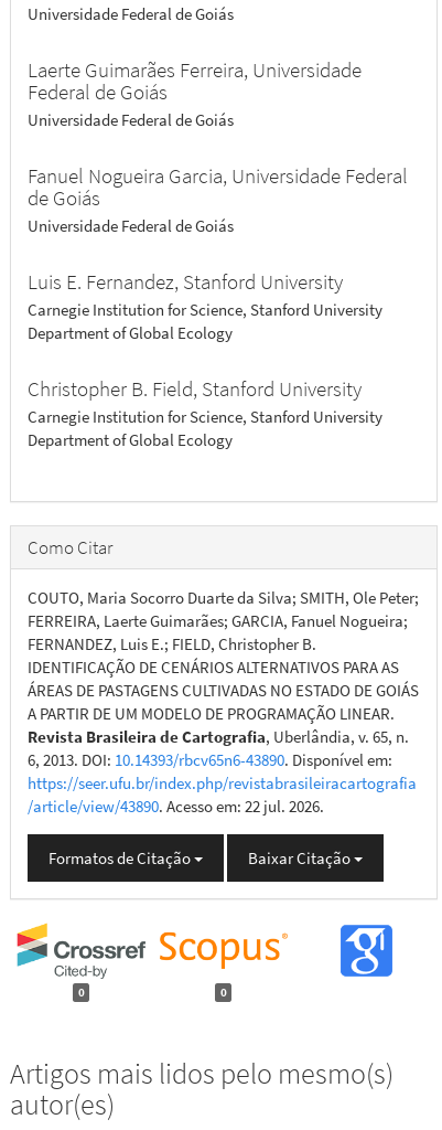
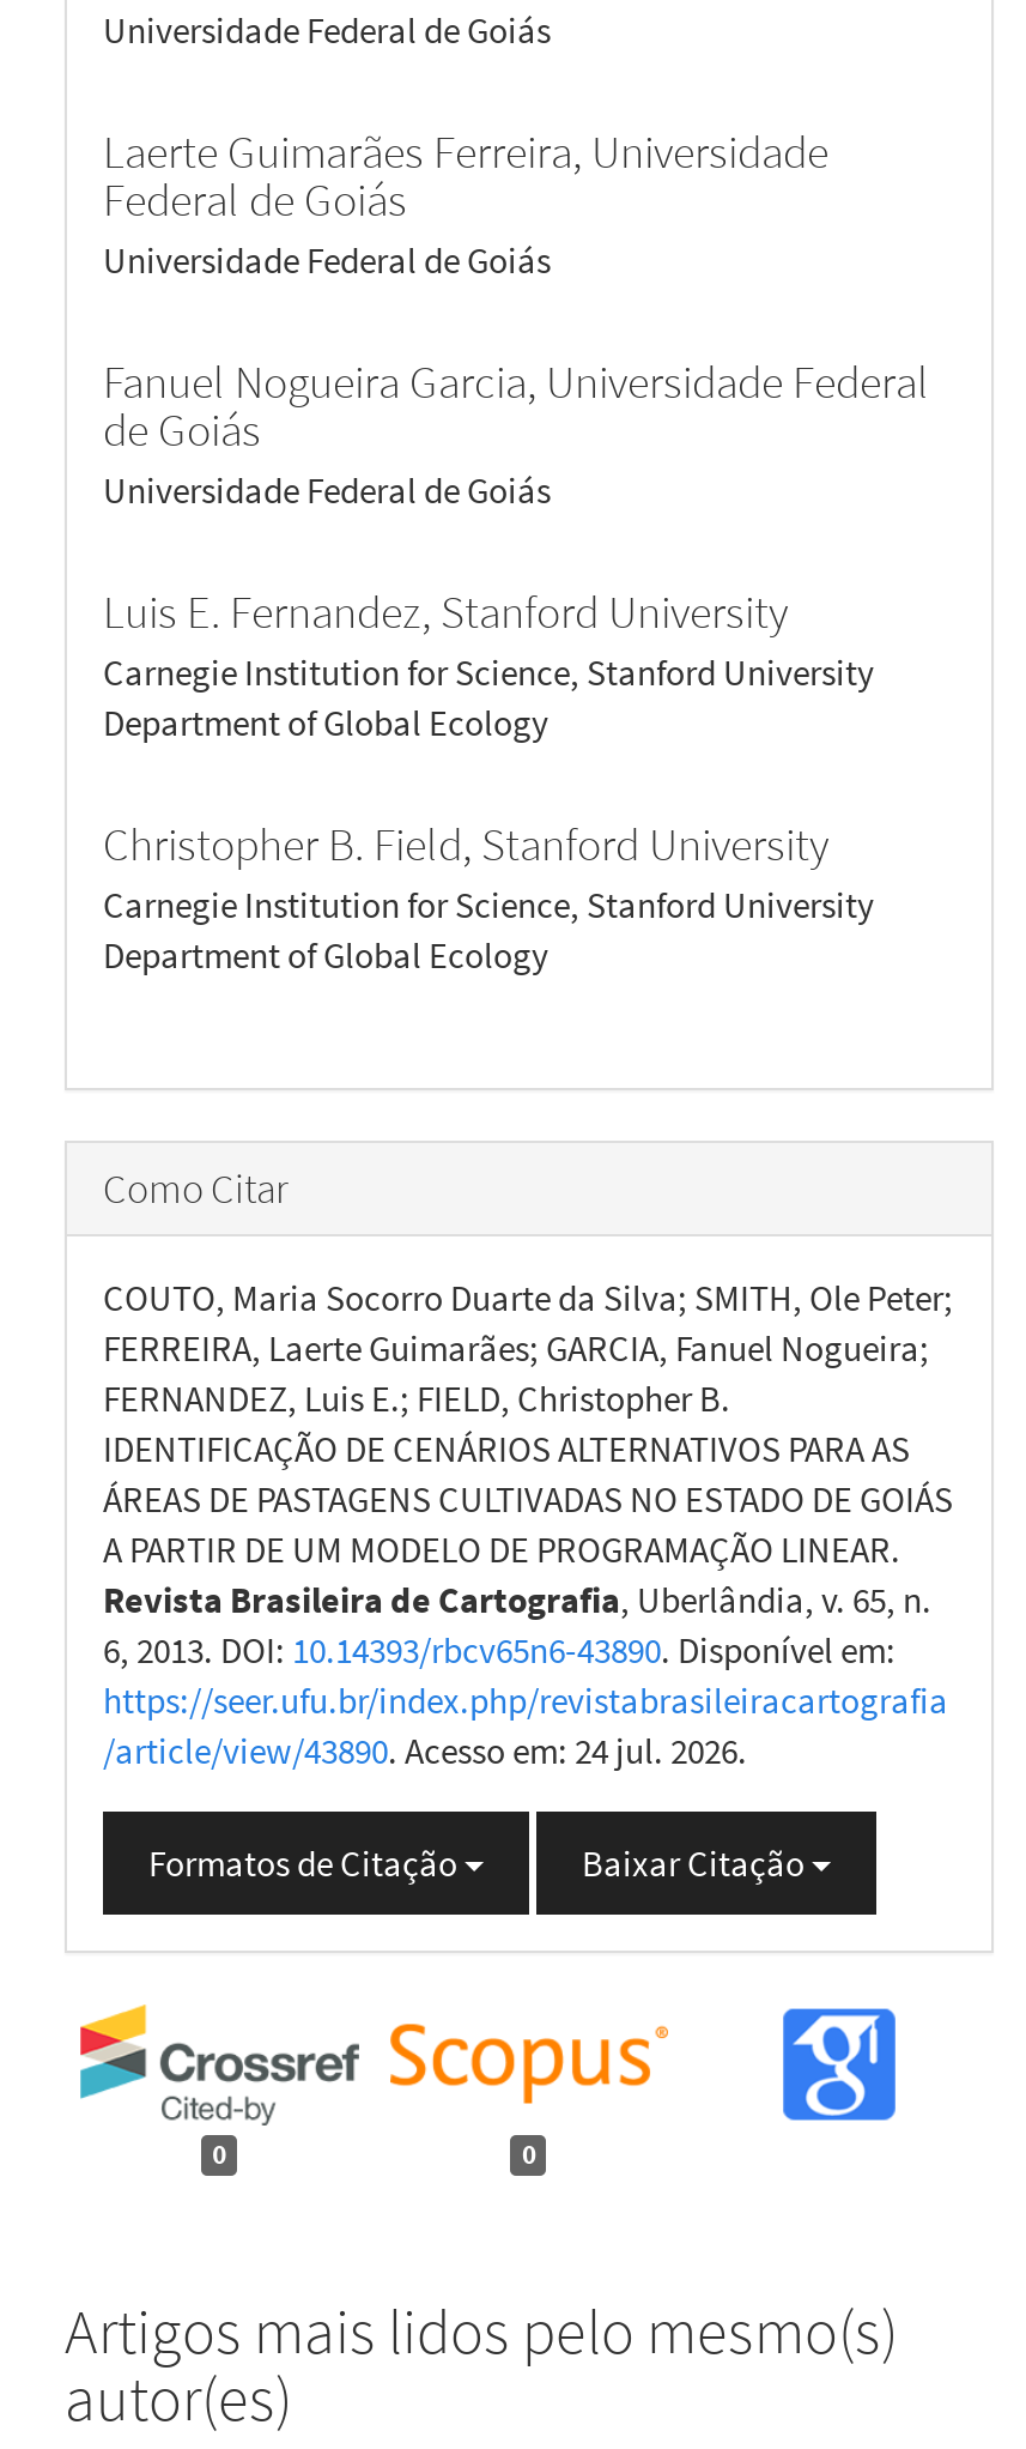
[28,796,324,817] /article/view/43890. Acesso em: 22 jul. 2026. -> [103,1728,747,1773] /article/view/43890. Acesso em: 24 jul. 2026.

